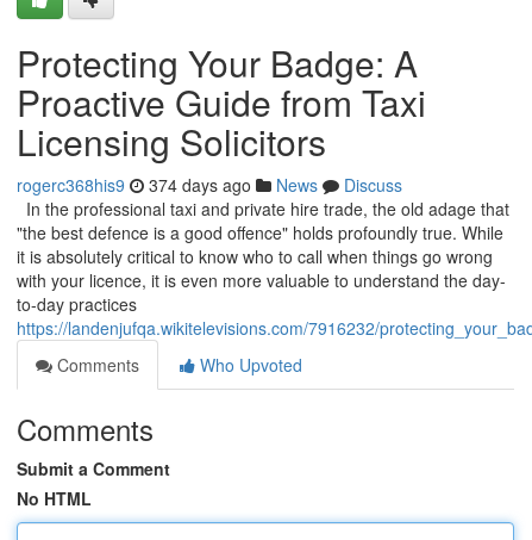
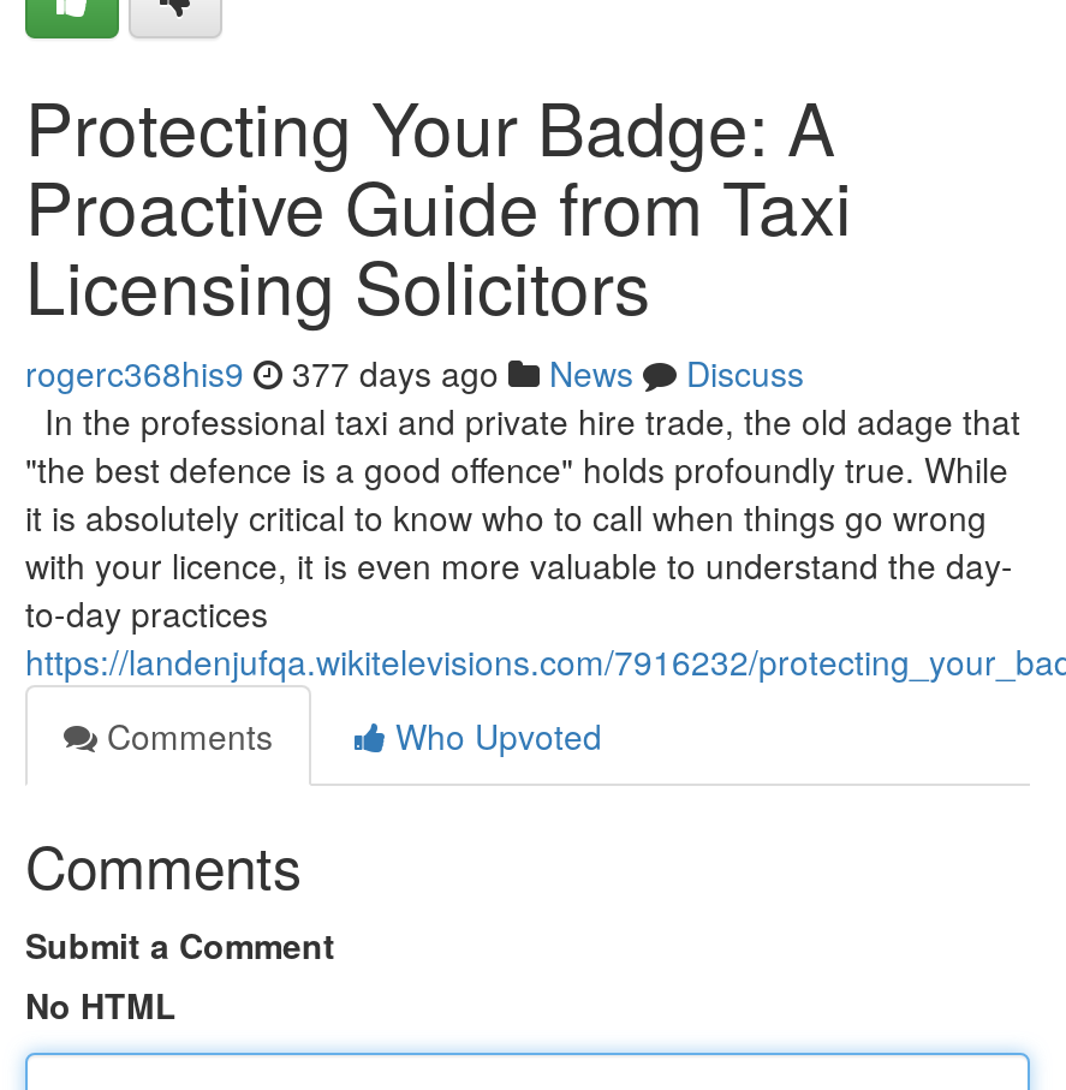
[17,173,402,197] rogerc368his9 374 days ago News Discuss -> [25,349,804,397] rogerc368his9 377 days ago News Discuss

